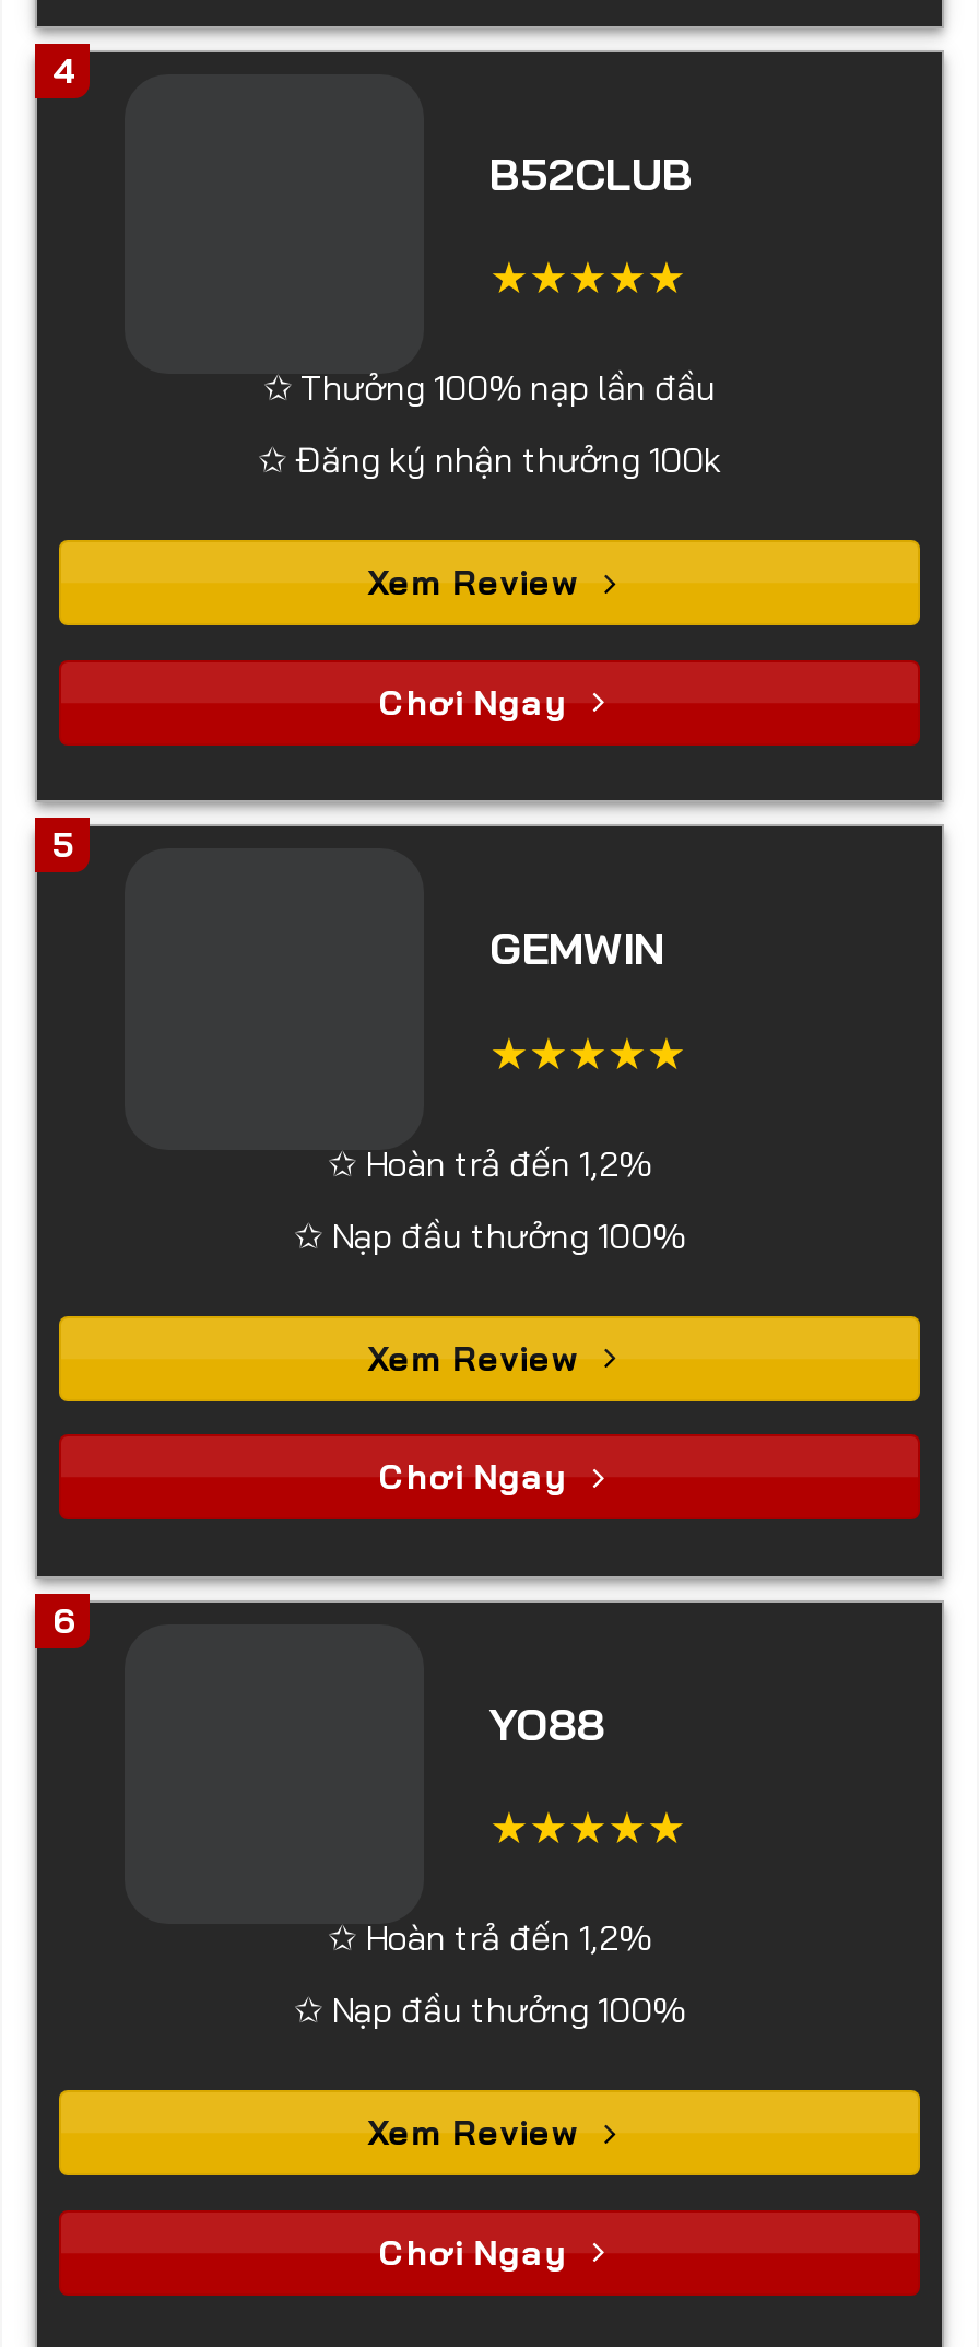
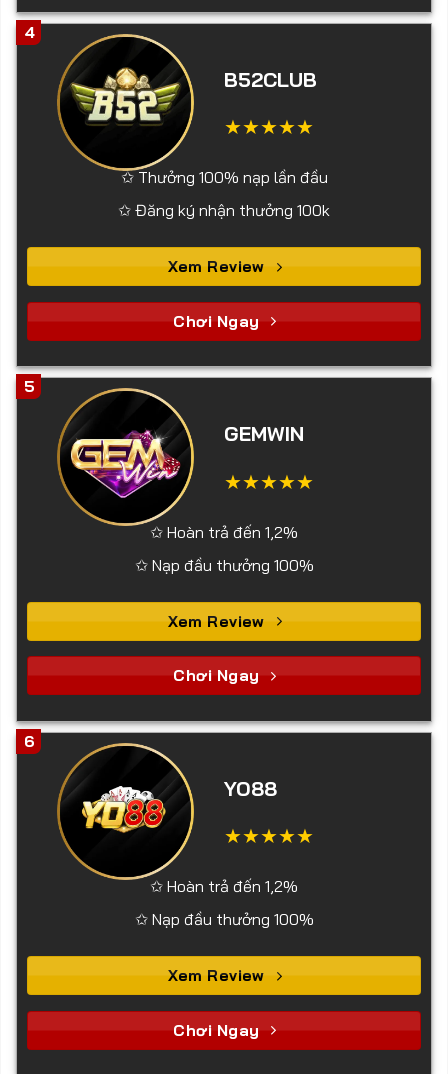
none -> [57,33,195,171] [image]
none -> [57,387,195,527] [image]
none -> [57,742,195,881] [image]

